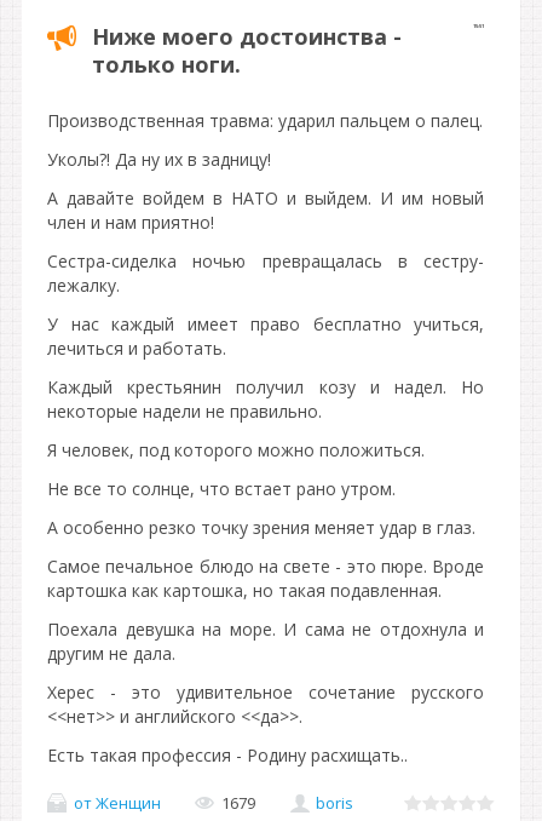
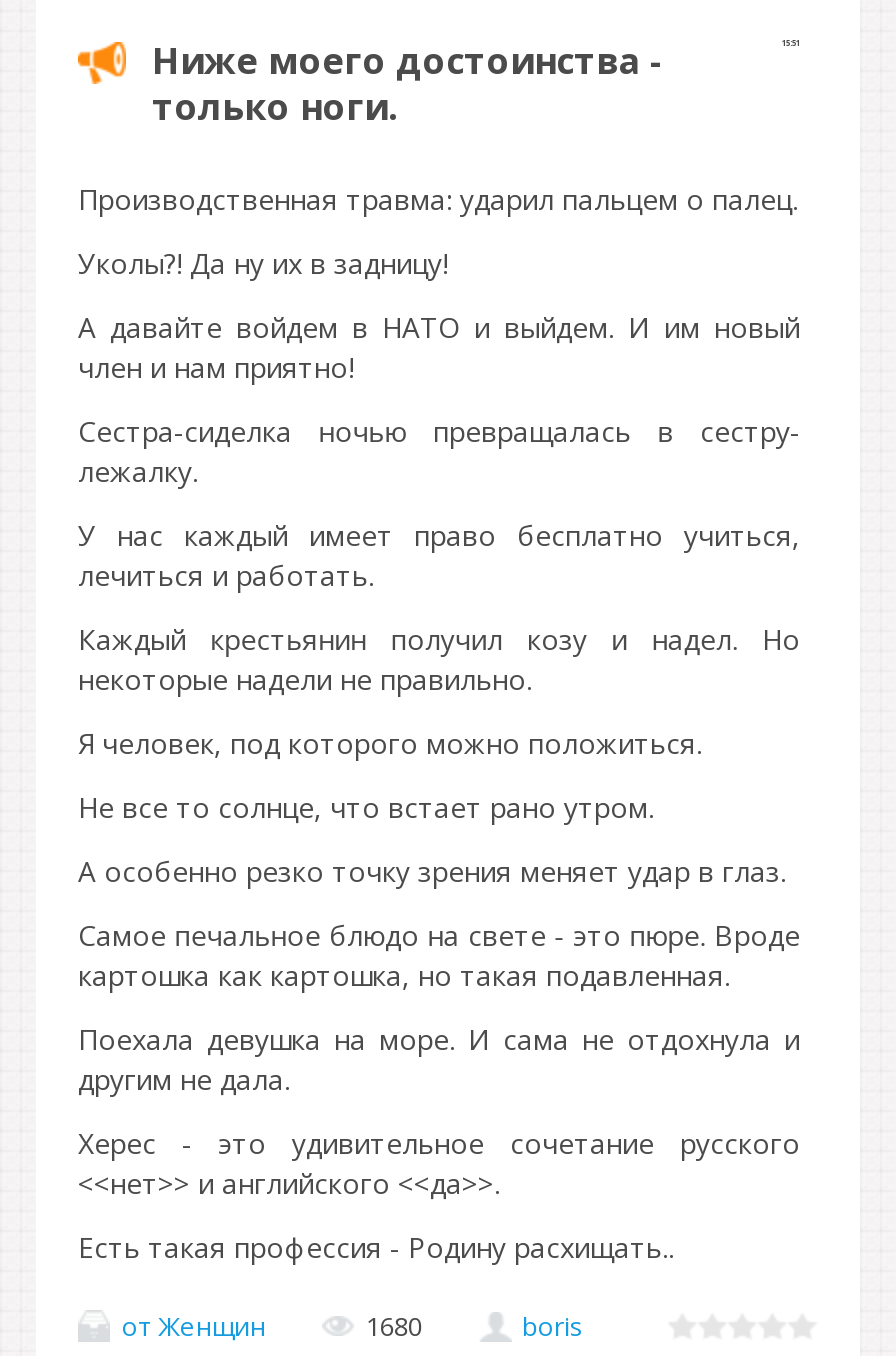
[221,791,255,813] 1679 -> [366,1307,422,1343] 1680

